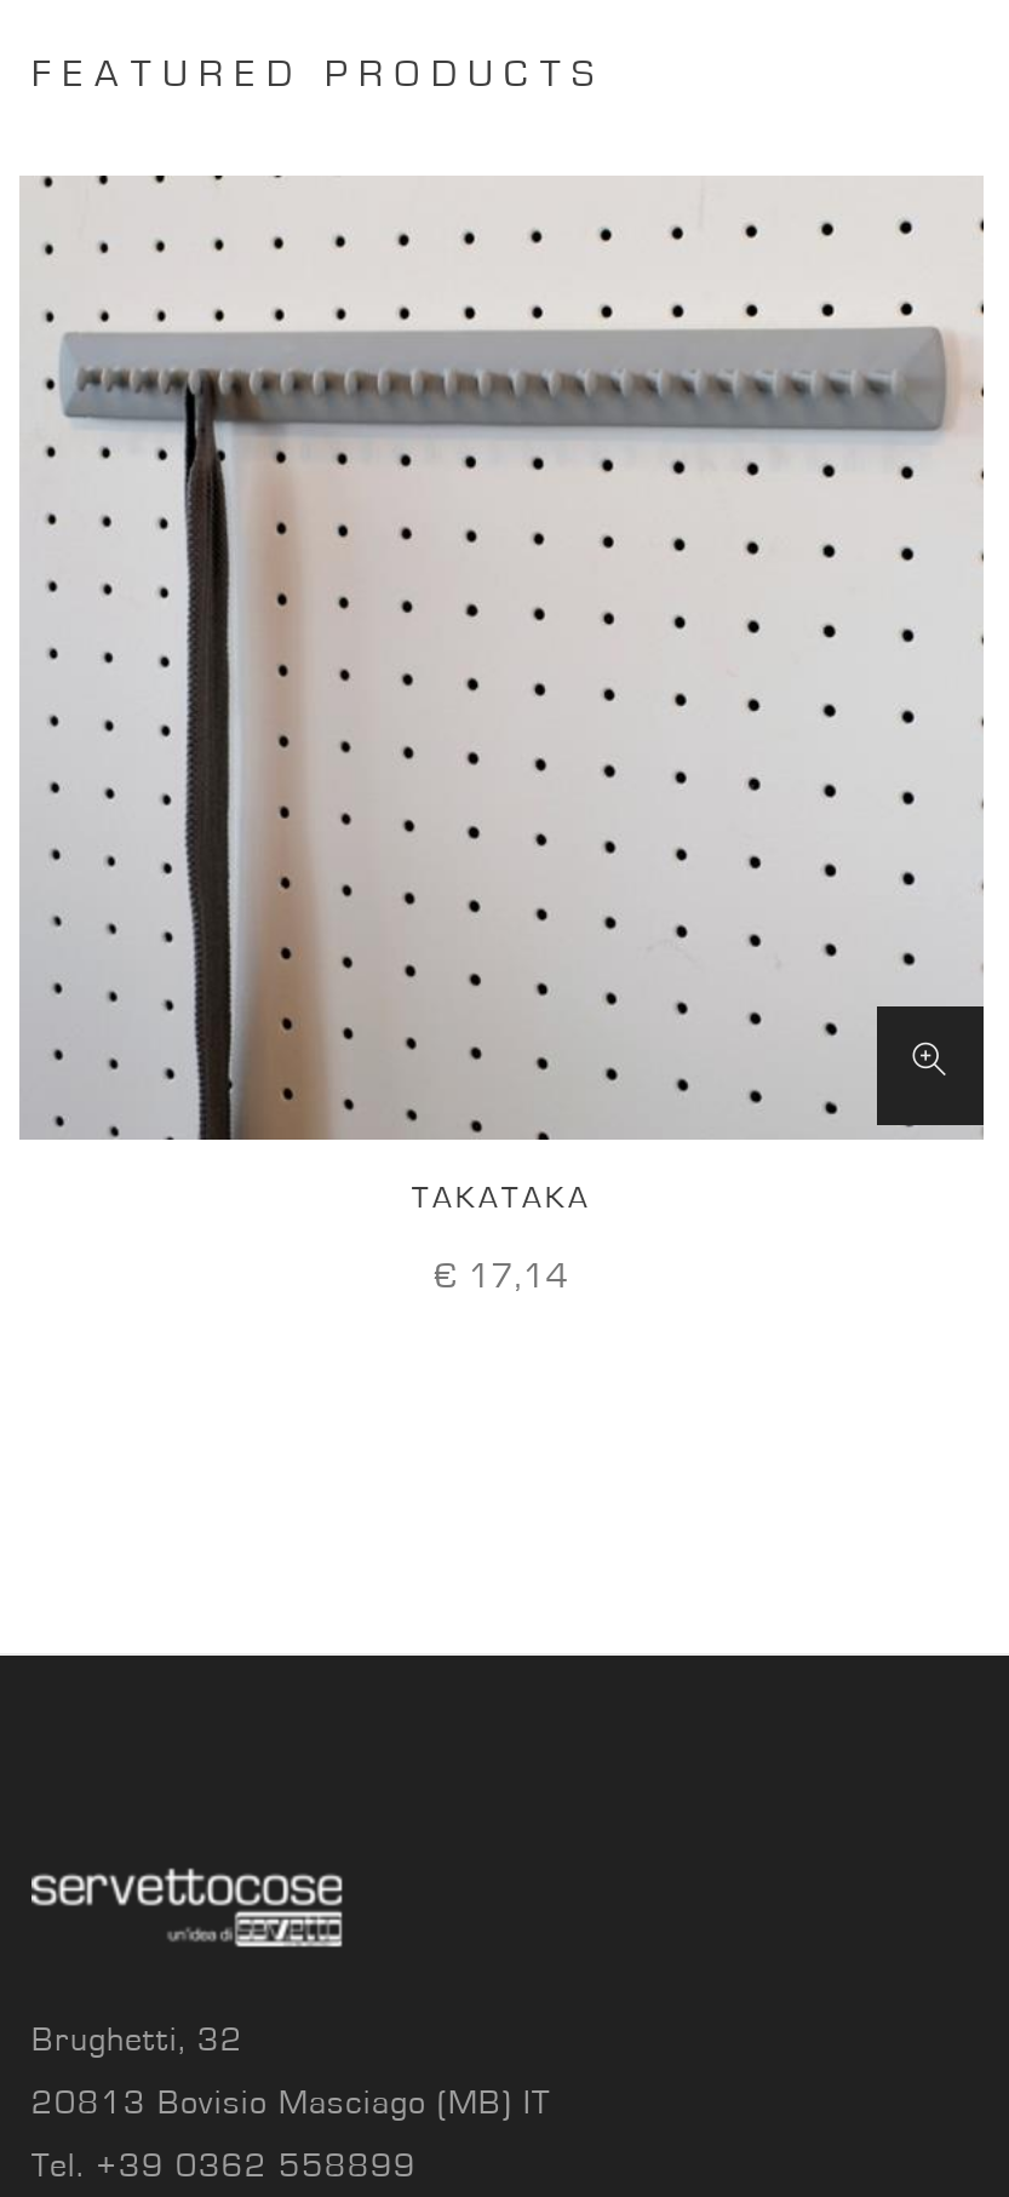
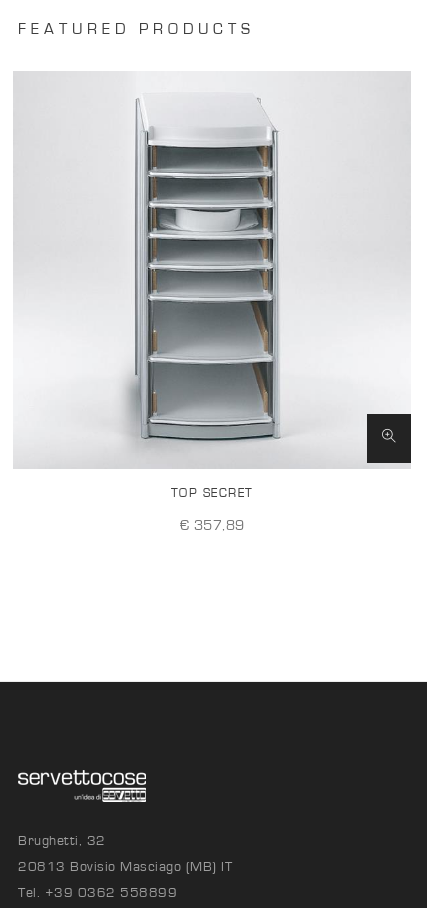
[19,173,986,1214] [image] | TAKATAKA -> [14,71,410,499] [image] | TOP SECRET
[434,1257,569,1293] € 17,14 -> [179,517,244,532] € 357,89

